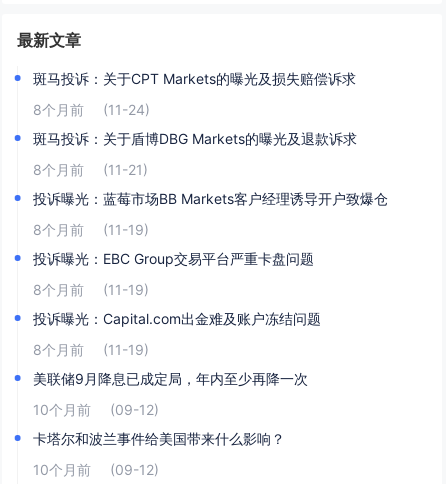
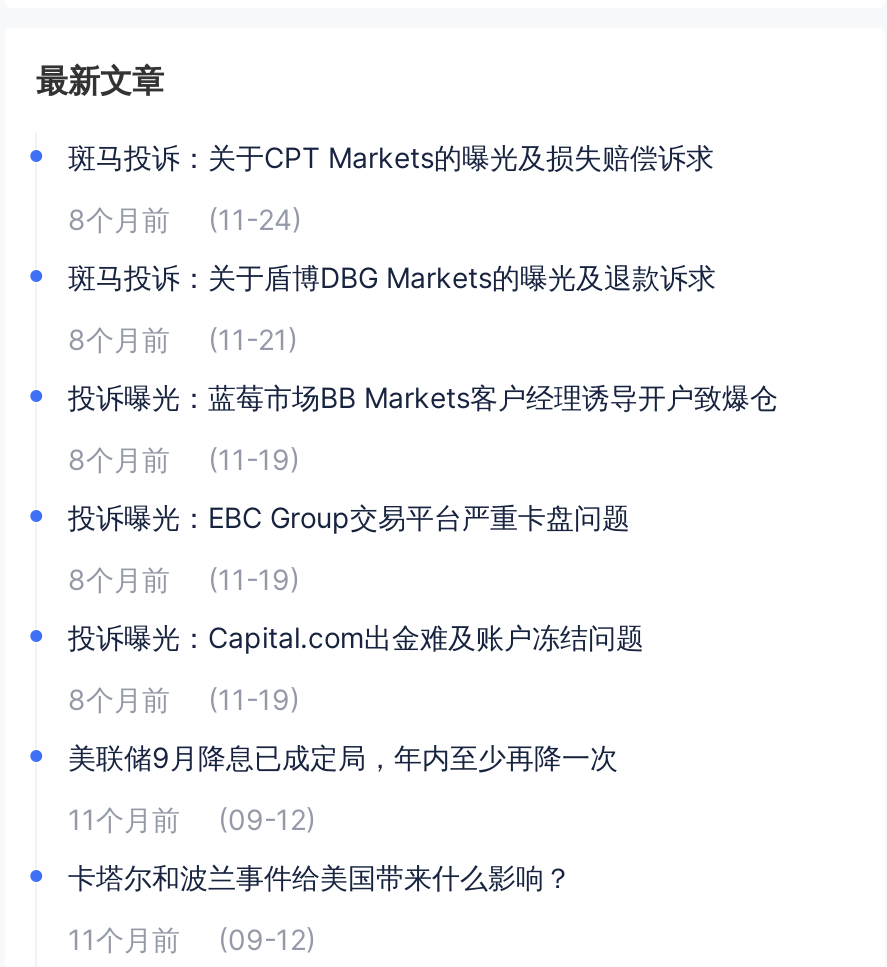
[33,401,159,418] 10个月前 (09-12) -> [68,802,316,836] 11个月前 (09-12)
[33,461,159,478] 10个月前 (09-12) -> [68,922,316,956] 11个月前 (09-12)

